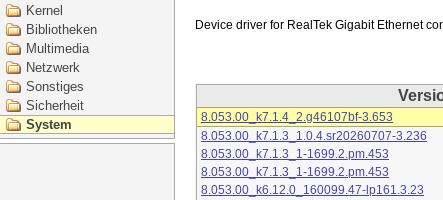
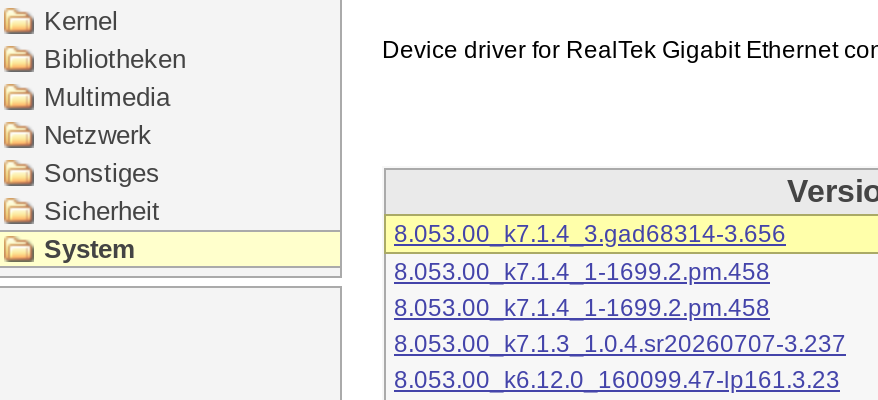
[201,110,427,179] 8.053.00_k7.1.4_2.g46107bf-3.653 | 8.053.00_k7.1.3_1.0.4.sr20260707-3.236 | 8.053.00_k7.1.3_1-1699.2.pm.453 | 8.053.00_k7.1.3_1-1699.2.pm.453 -> [394,221,846,359] 8.053.00_k7.1.4_3.gad68314-3.656 | 8.053.00_k7.1.4_1-1699.2.pm.458 | 8.053.00_k7.1.4_1-1699.2.pm.458 | 8.053.00_k7.1.3_1.0.4.sr20260707-3.237

